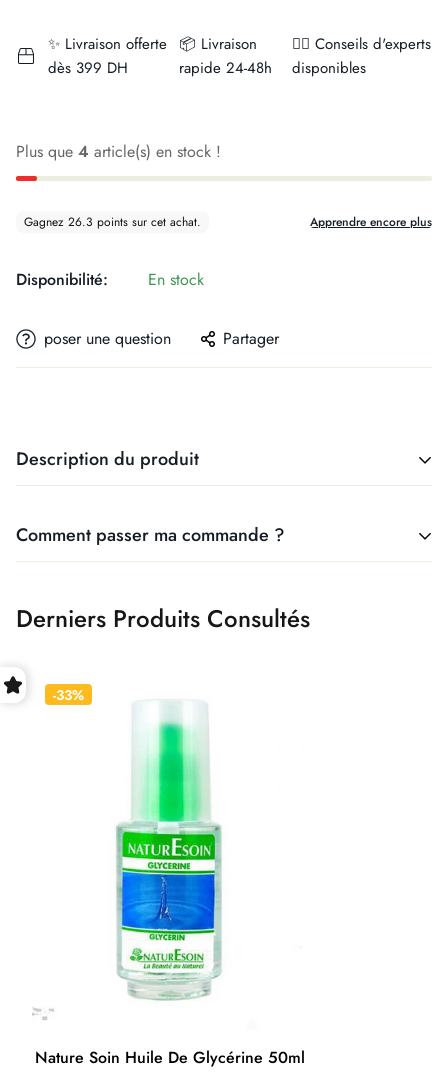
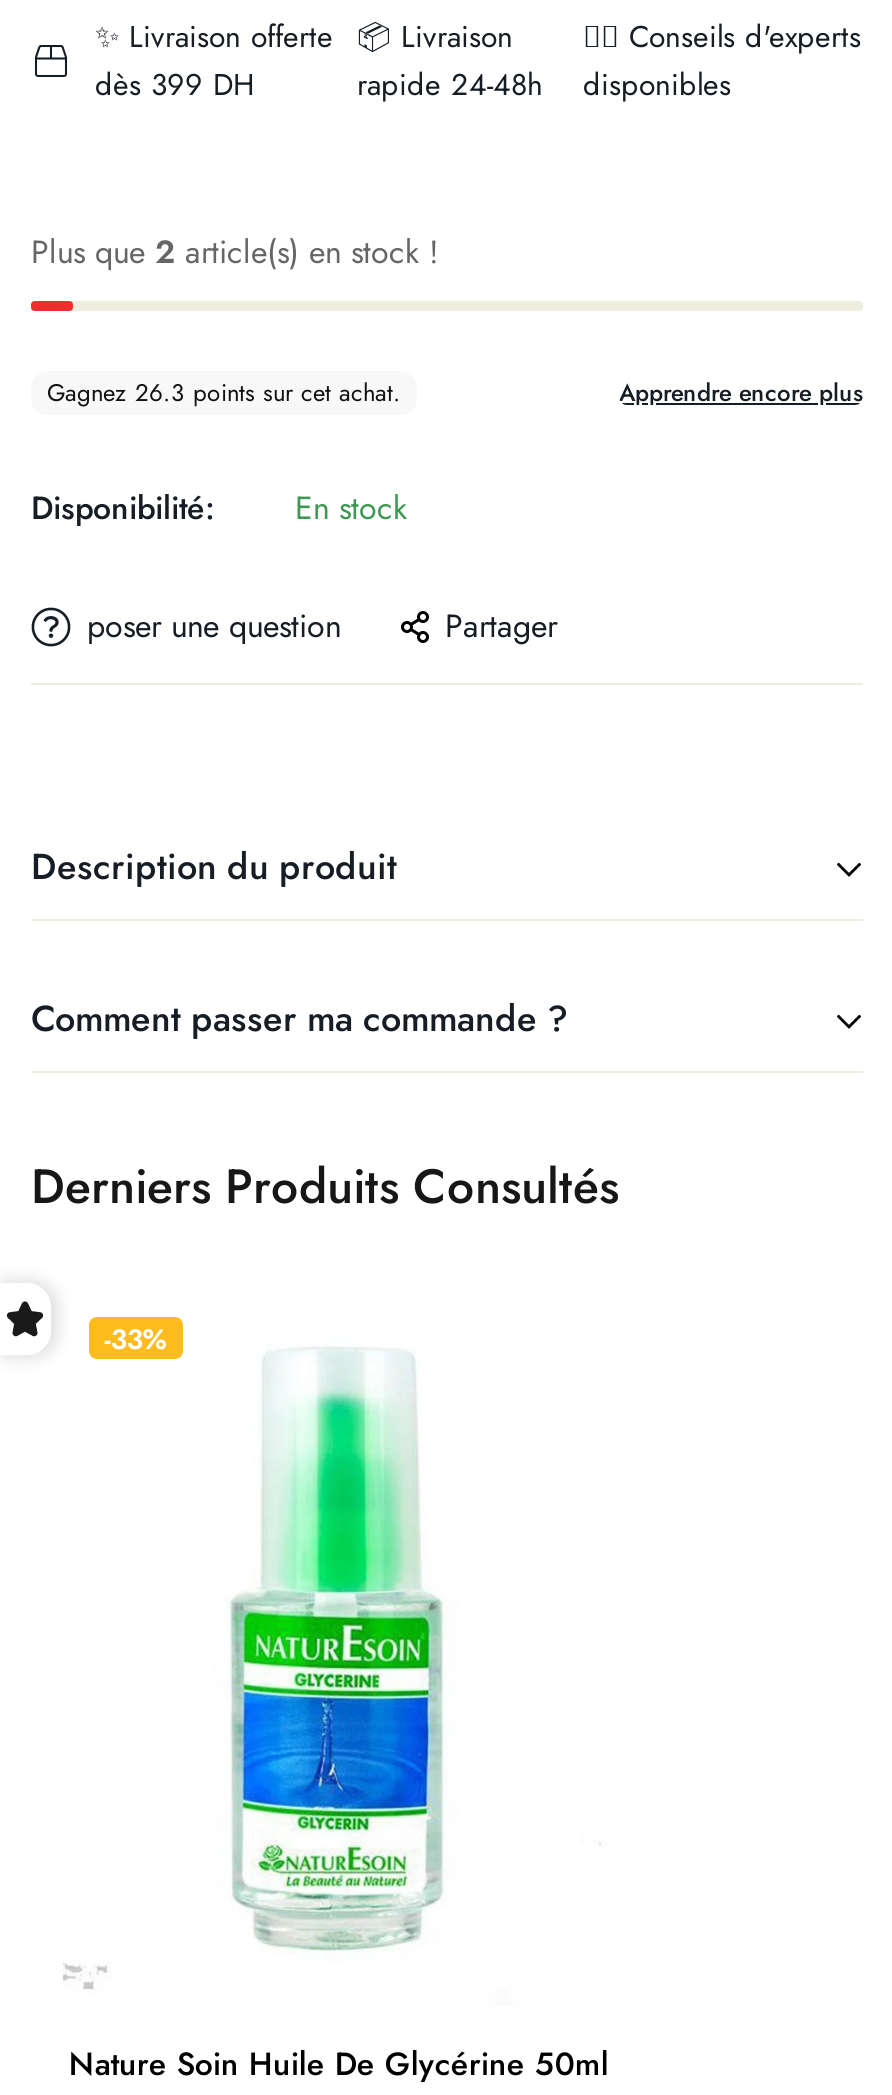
[16,140,221,163] Plus que 4 article(s) en stock ! -> [31,230,439,276] Plus que 2 article(s) en stock !

